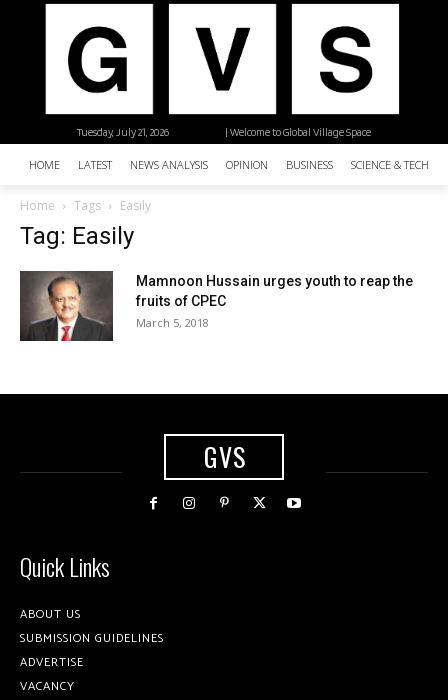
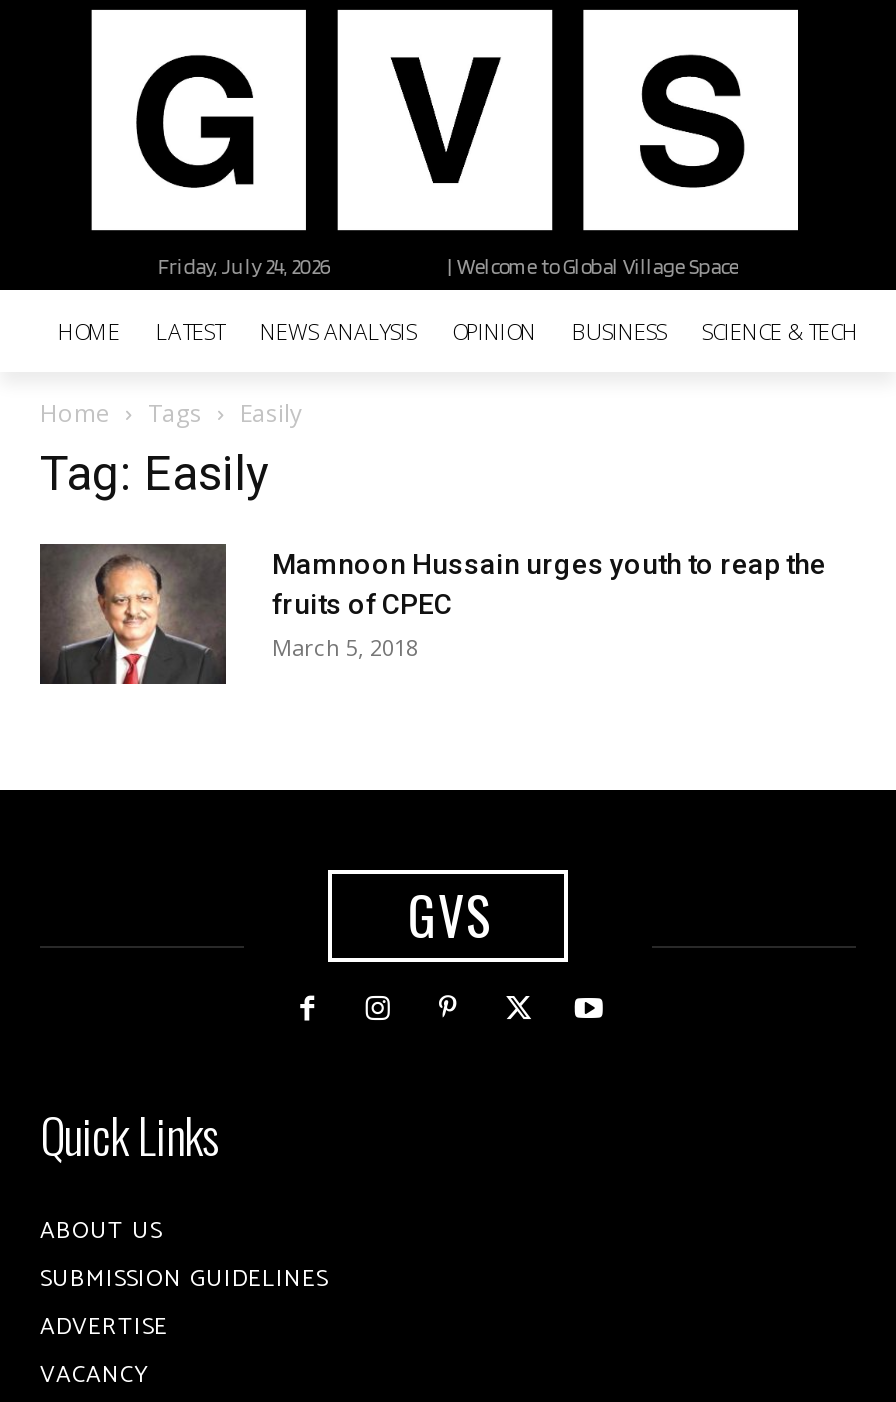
[77,125,169,139] Tuesday, July 21, 2026 -> [157,252,329,280] Friday, July 24, 2026

